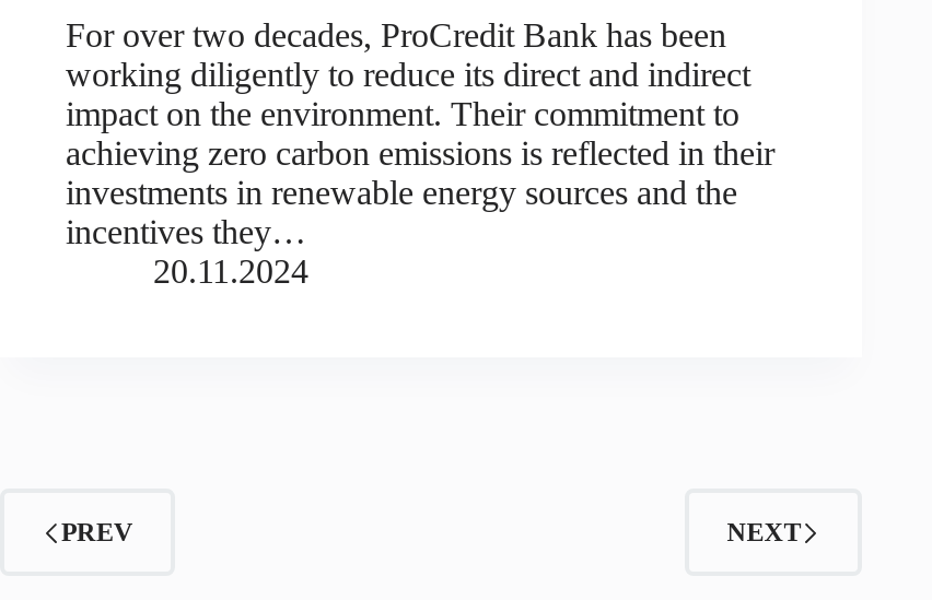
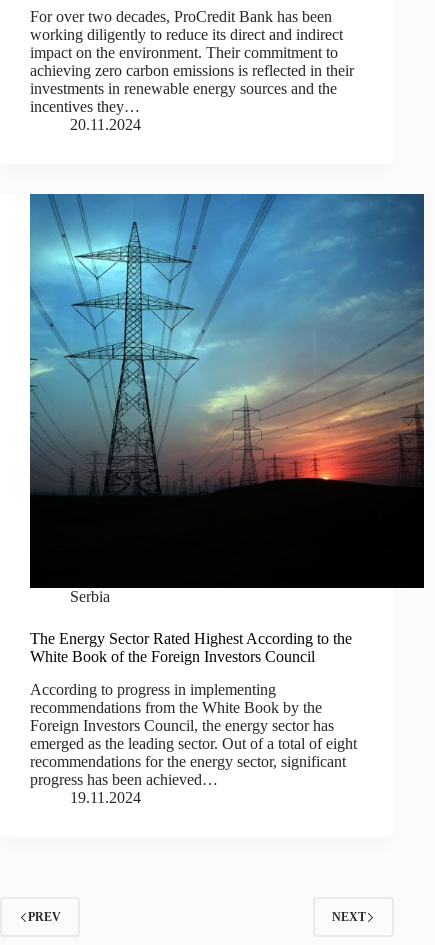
none -> [29,193,425,806] [image] | Serbia | The Energy Sector Rated Highest According to the | White Book of the Foreign Investors Council | According to progress in implementing | recommendations from the White Book by the | Foreign Investors Council, the energy sector has | emerged as the leading sector. Out of a total of eight | recommendations for the energy sector, significant | progress has been achieved… | 19.11.2024

